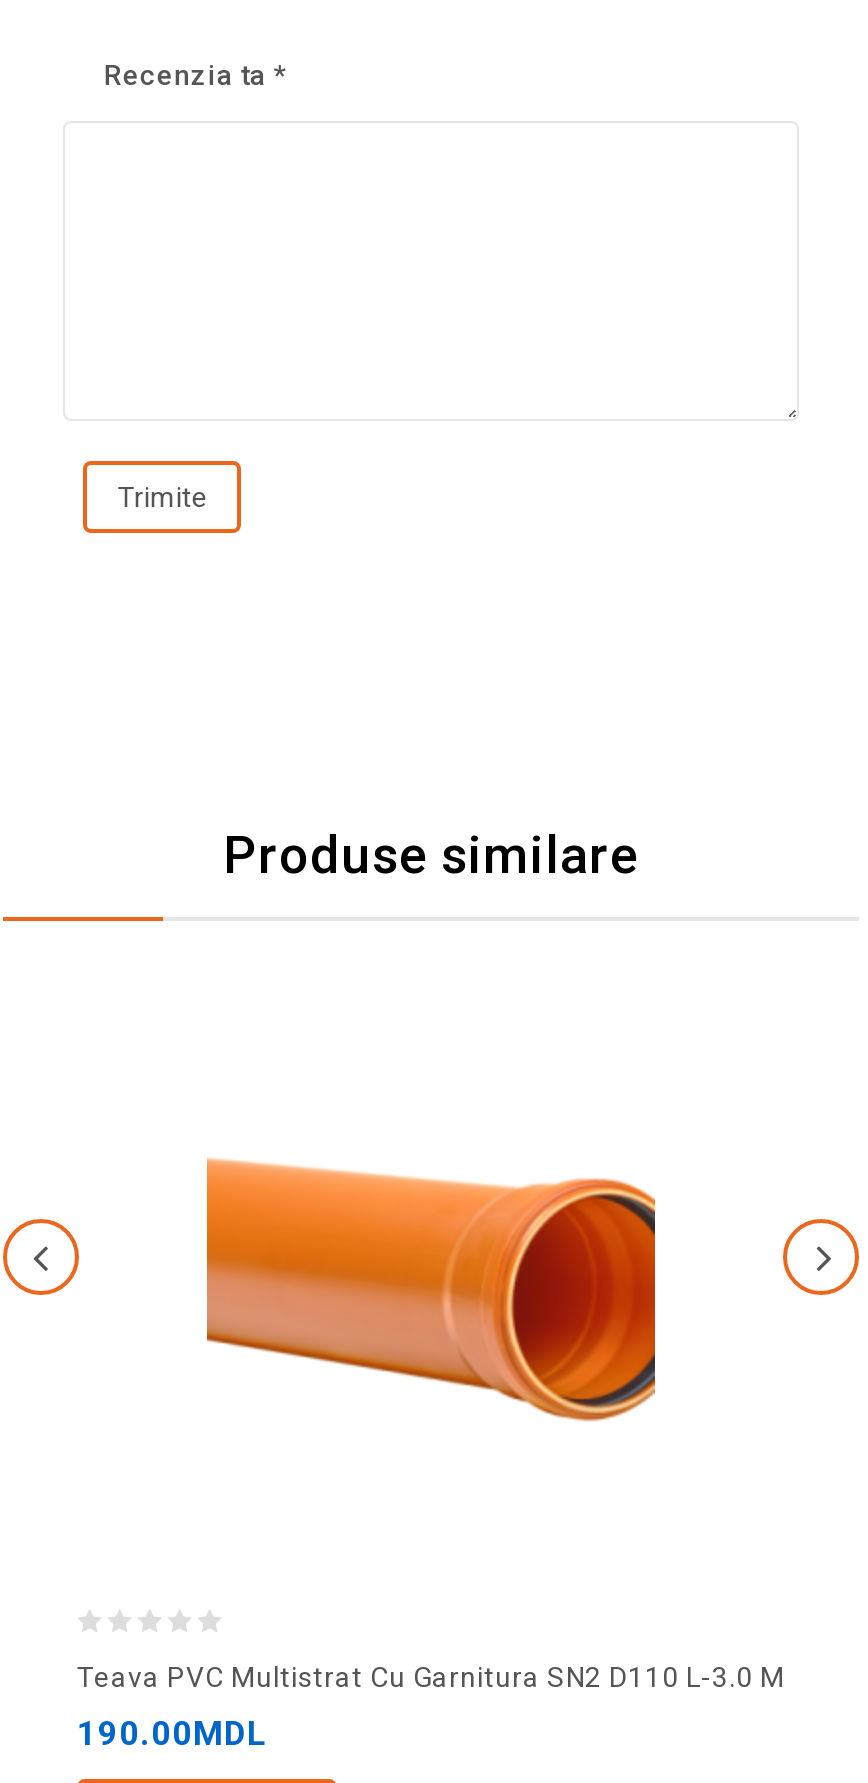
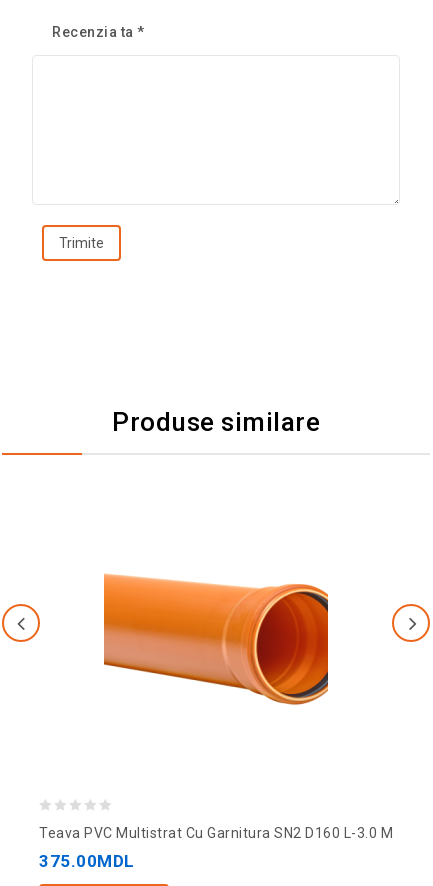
[77,1661,785,1693] Teava PVC Multistrat Cu Garnitura SN2 D110 L-3.0 M -> [39,825,393,841] Teava PVC Multistrat Cu Garnitura SN2 D160 L-3.0 M
[77,1713,268,1753] 190.00MDL -> [39,851,134,871] 375.00MDL

